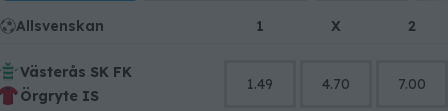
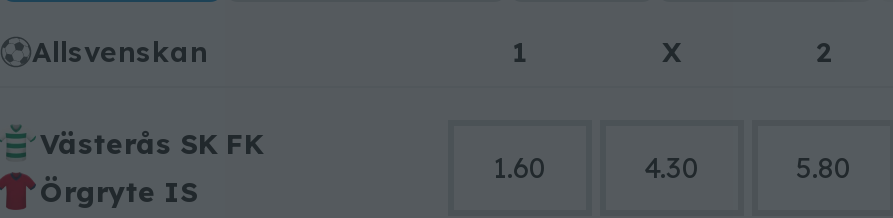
[247,75,426,93] 1.49 | 4.70 | 7.00 -> [493,149,852,185] 1.60 | 4.30 | 5.80

